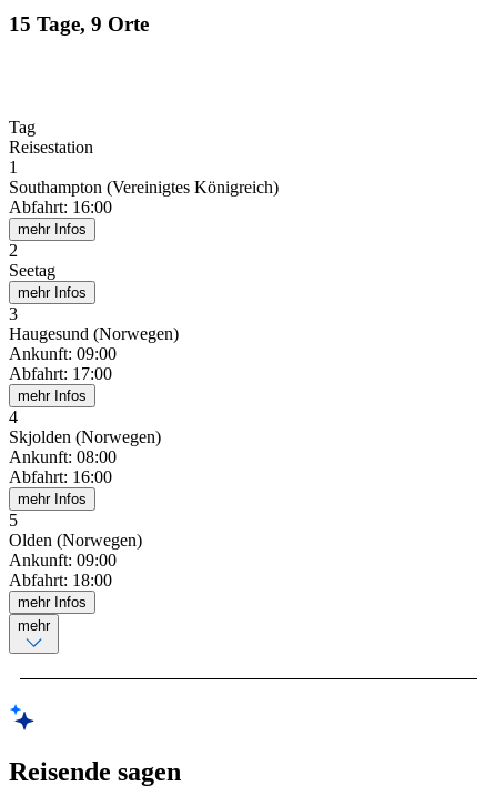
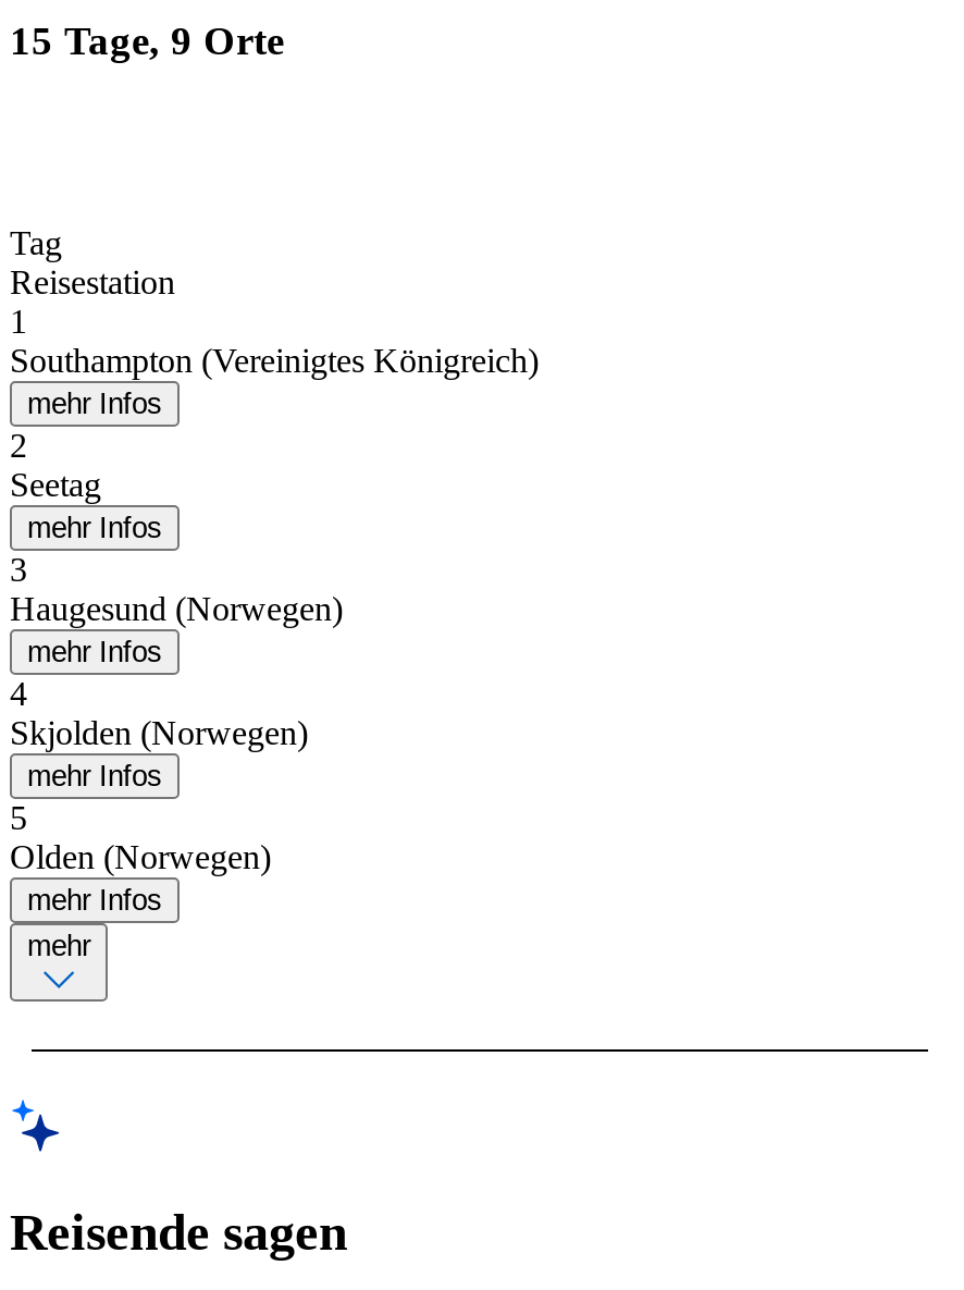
[9,197,112,216] Abfahrt: 16:00 -> none
[9,344,117,383] Ankunft: 09:00 | Abfahrt: 17:00 -> none
[9,447,117,486] Ankunft: 08:00 | Abfahrt: 16:00 -> none
[9,550,117,589] Ankunft: 09:00 | Abfahrt: 18:00 -> none

